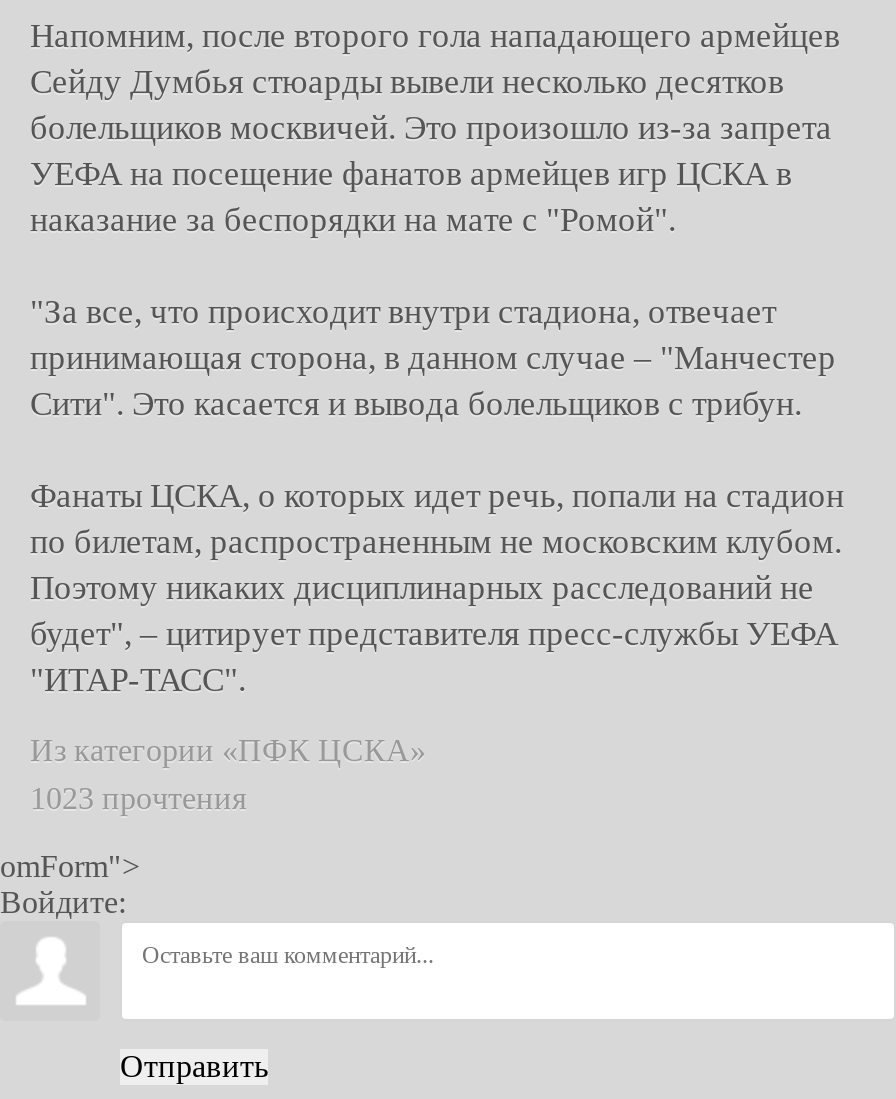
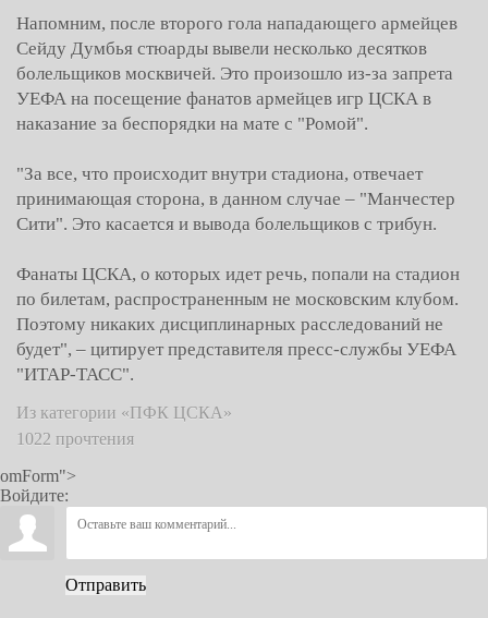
[30,782,246,816] 1023 прочтения -> [16,430,134,448] 1022 прочтения

